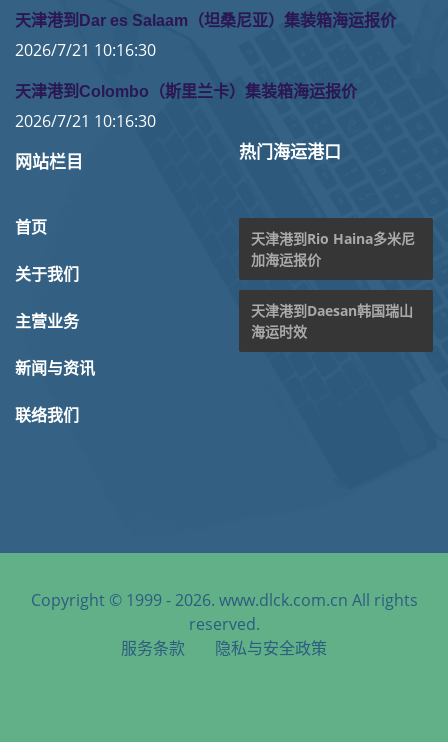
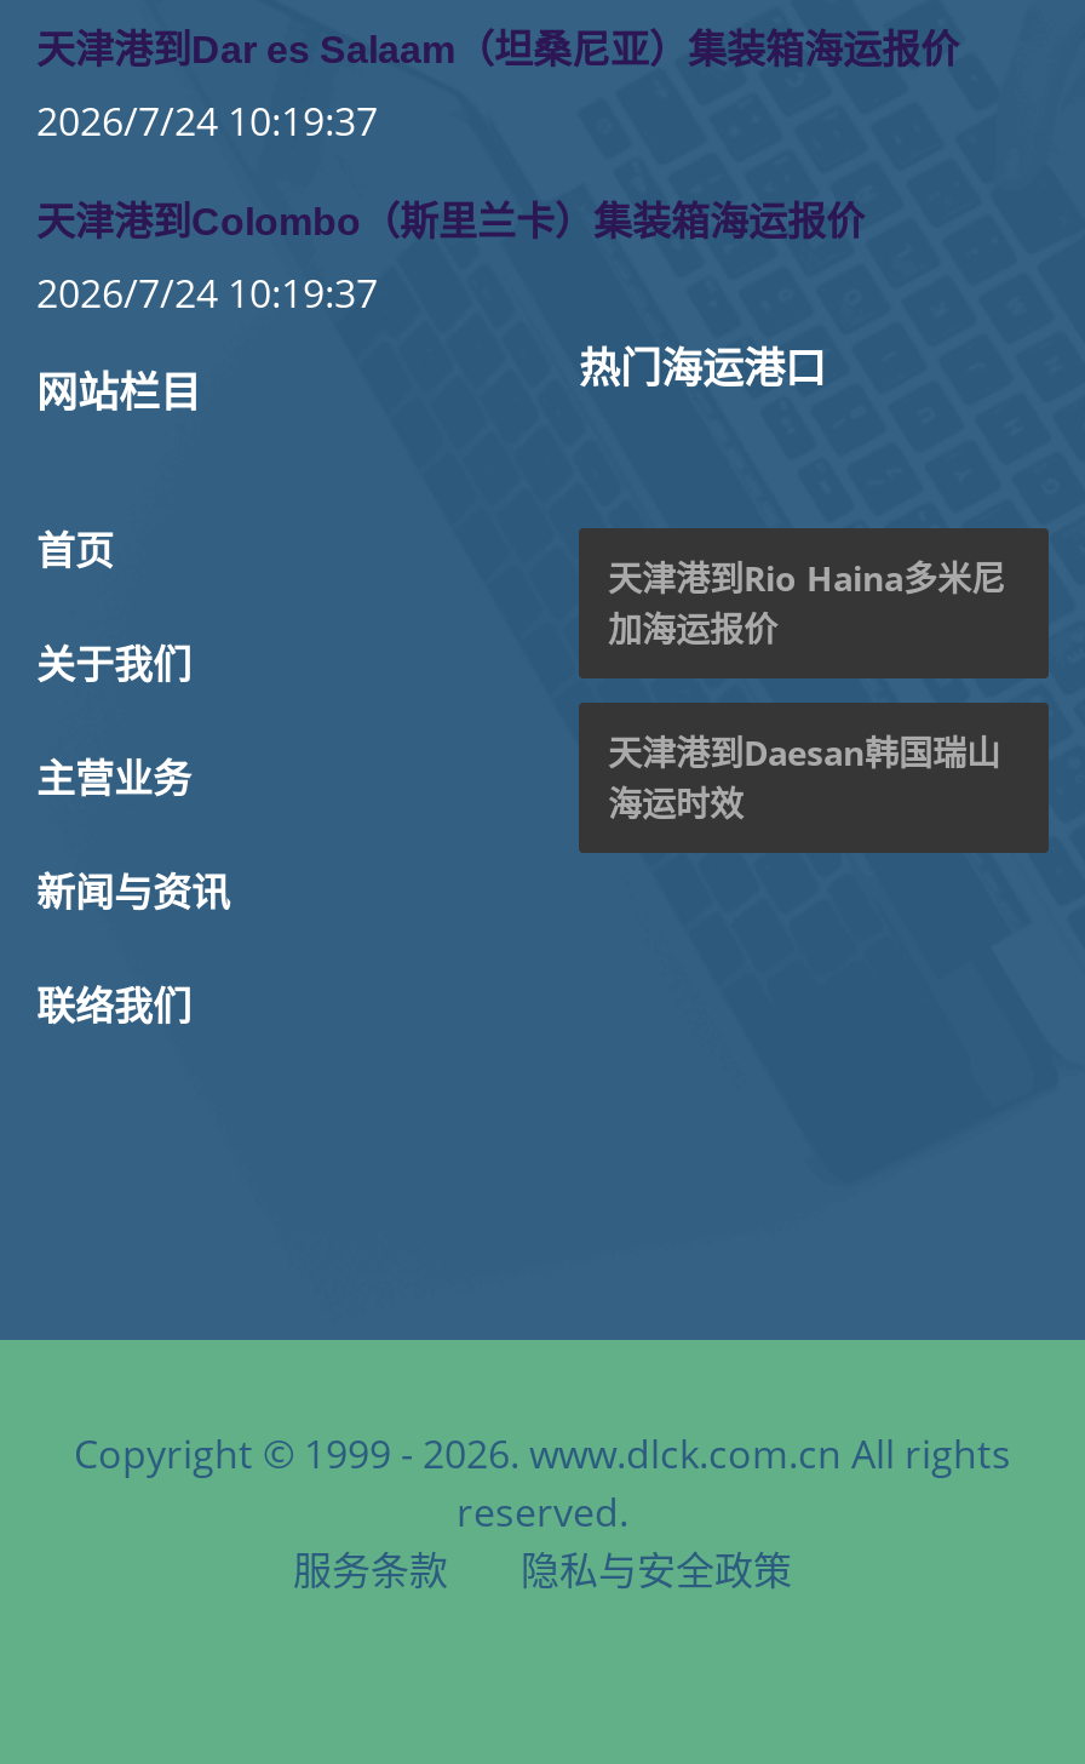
[15,39,156,61] 2026/7/21 10:16:30 -> [36,95,378,148] 2026/7/24 10:19:37
[15,110,156,132] 2026/7/21 10:16:30 -> [36,267,378,320] 2026/7/24 10:19:37

